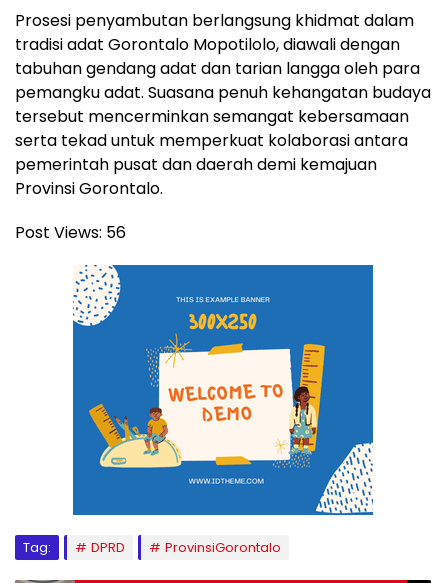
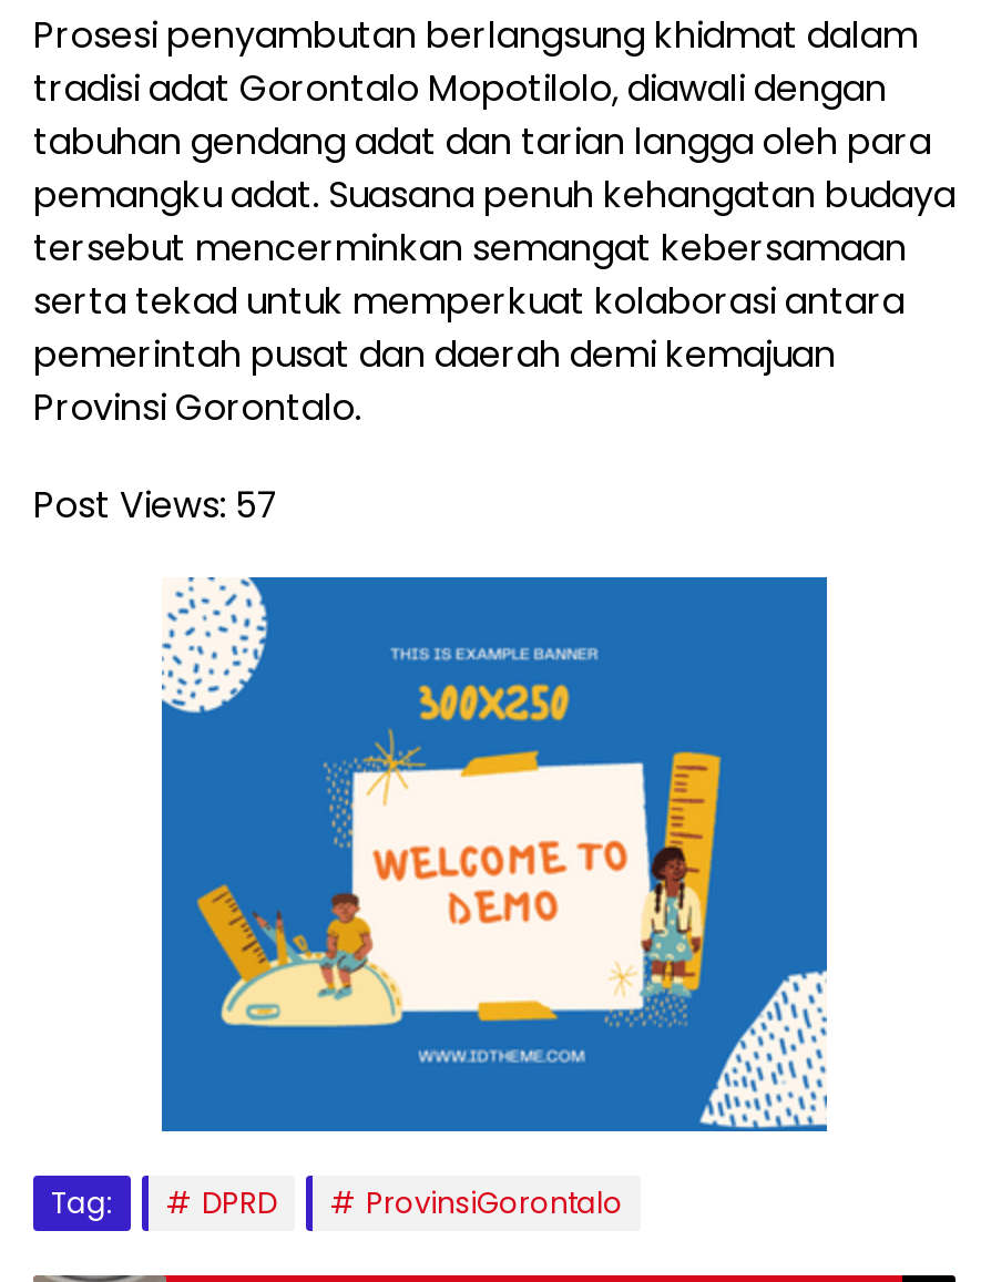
[15,221,126,244] Post Views: 56 -> [33,480,279,531] Post Views: 57

